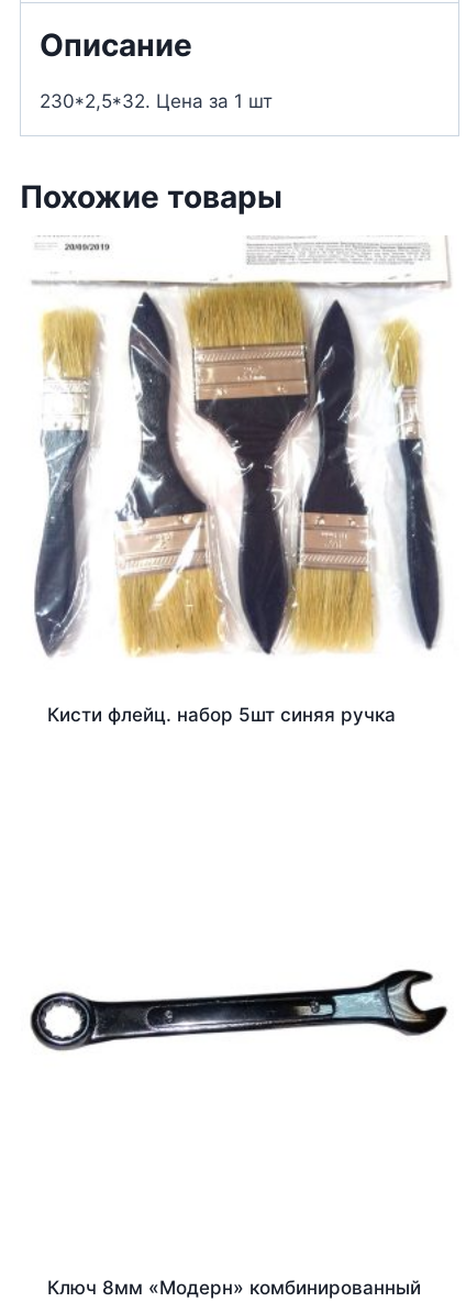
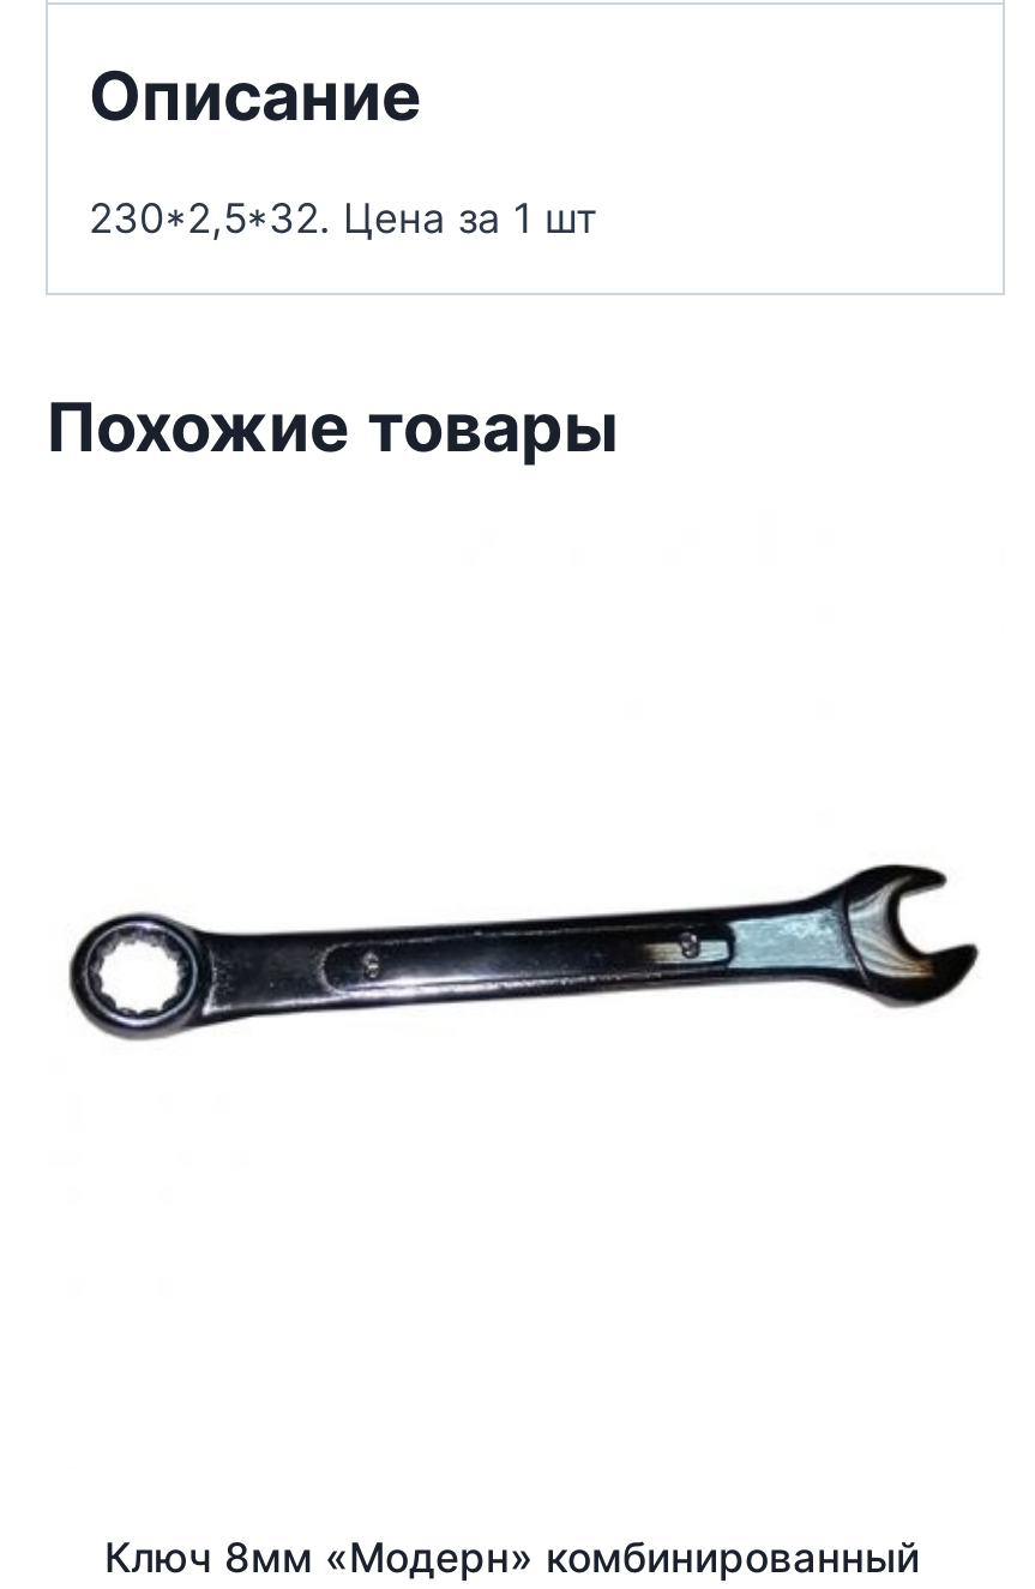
[32,236,452,658] [image] -> none
[47,704,395,726] Кисти флейц. набор 5шт синяя ручка -> none

